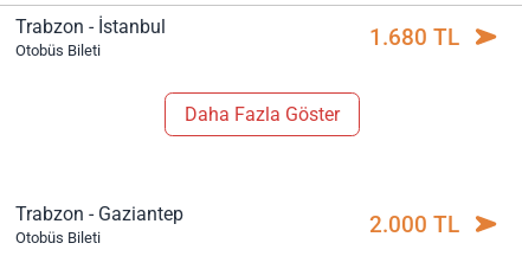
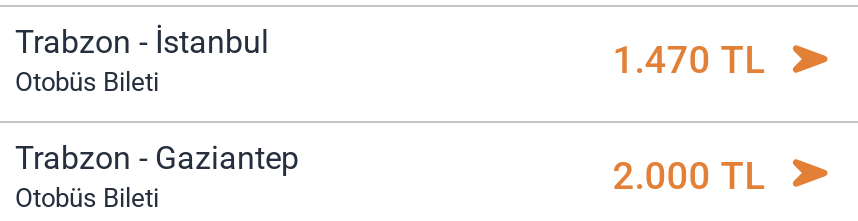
[184,24,459,125] 1.680 TL | Daha Fazla Göster -> [612,37,764,83] 1.470 TL

